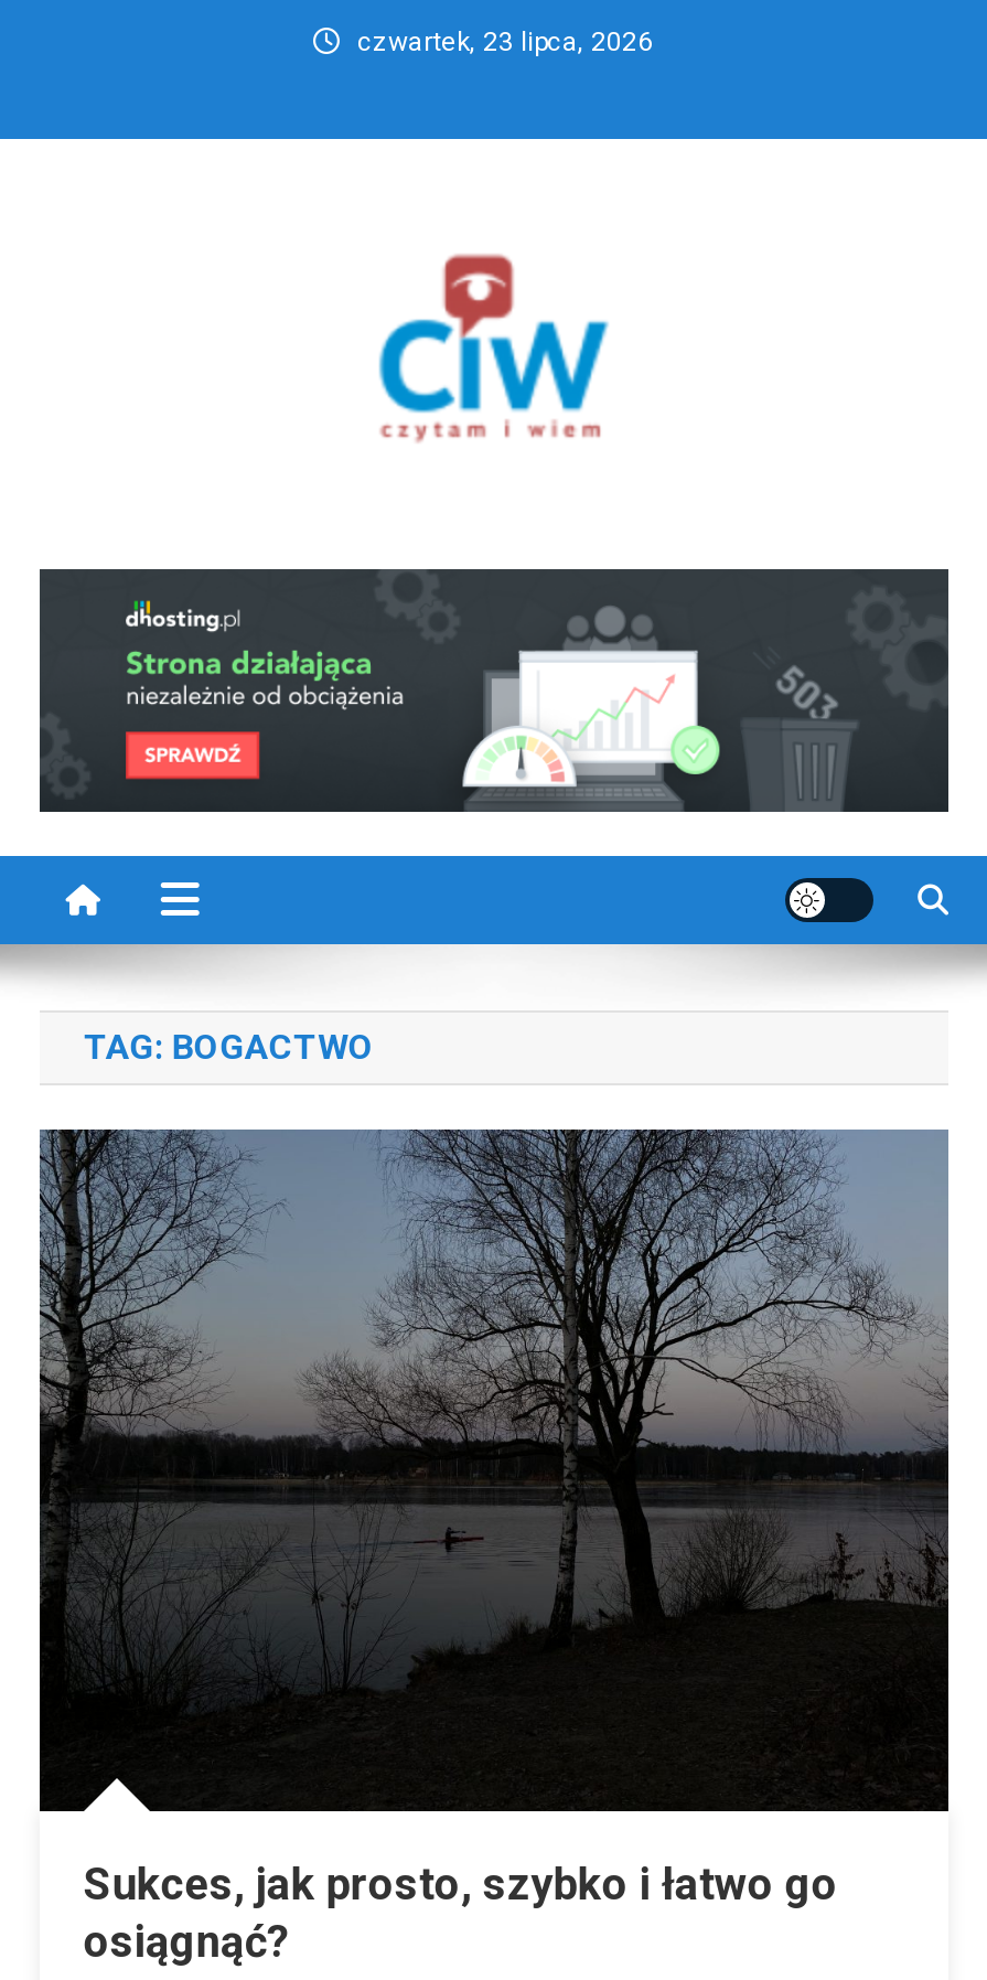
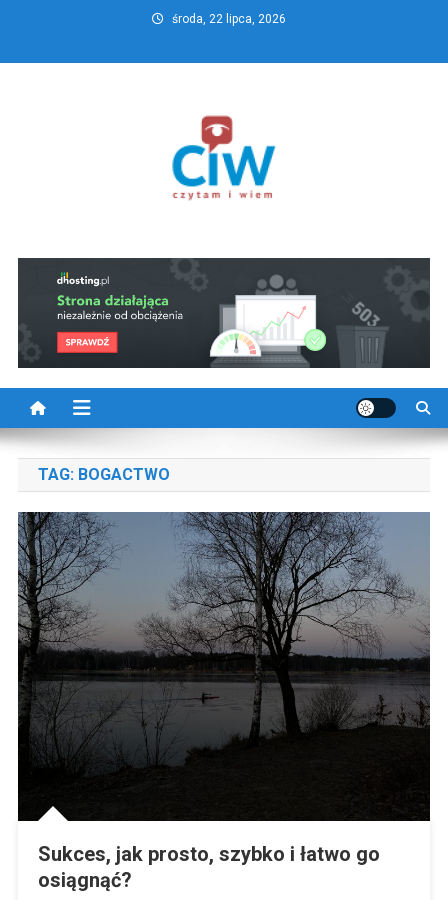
[357,26,653,57] czwartek, 23 lipca, 2026 -> [172,12,286,26] środa, 22 lipca, 2026

